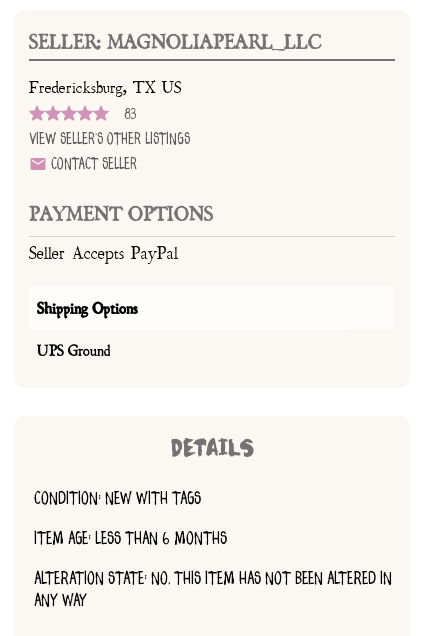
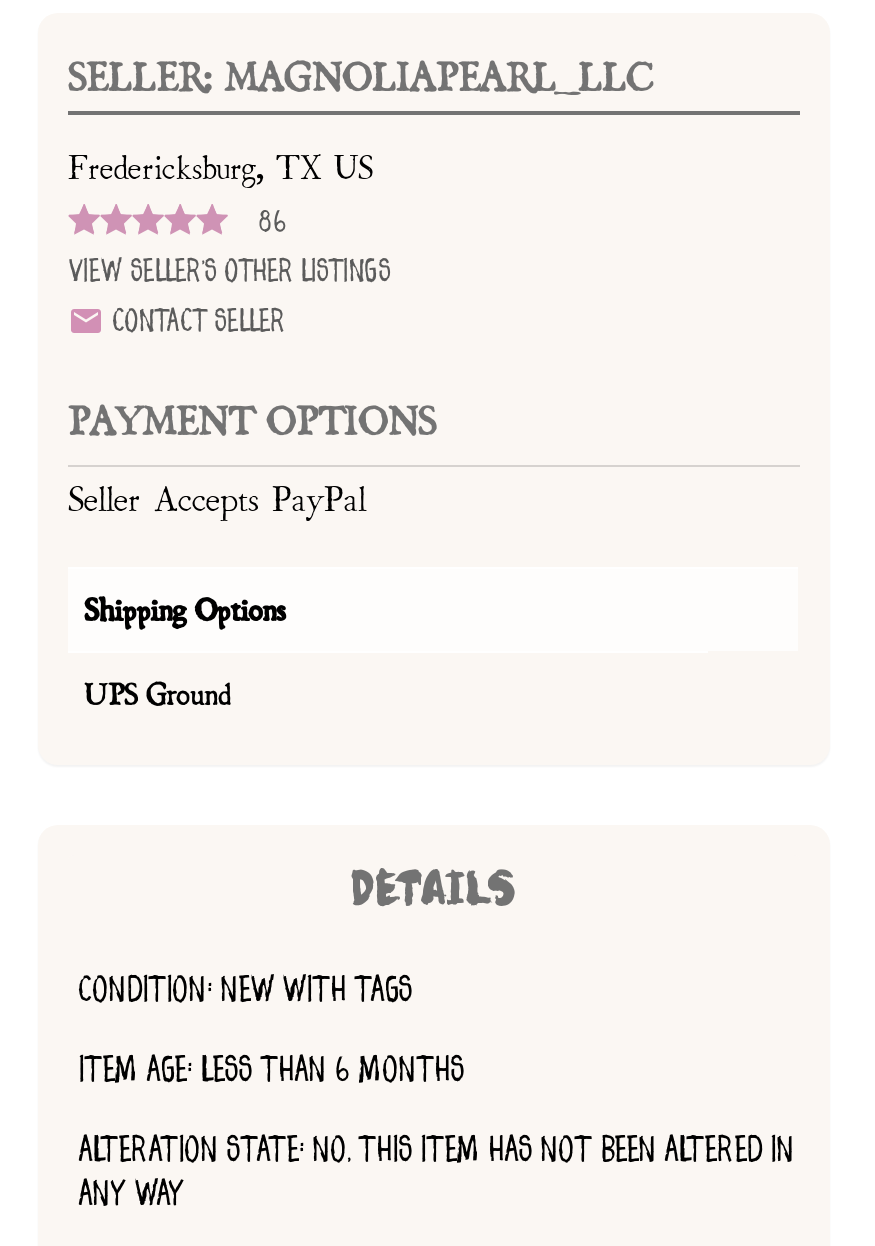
[124,106,137,123] 83 -> [258,204,286,238] 86

